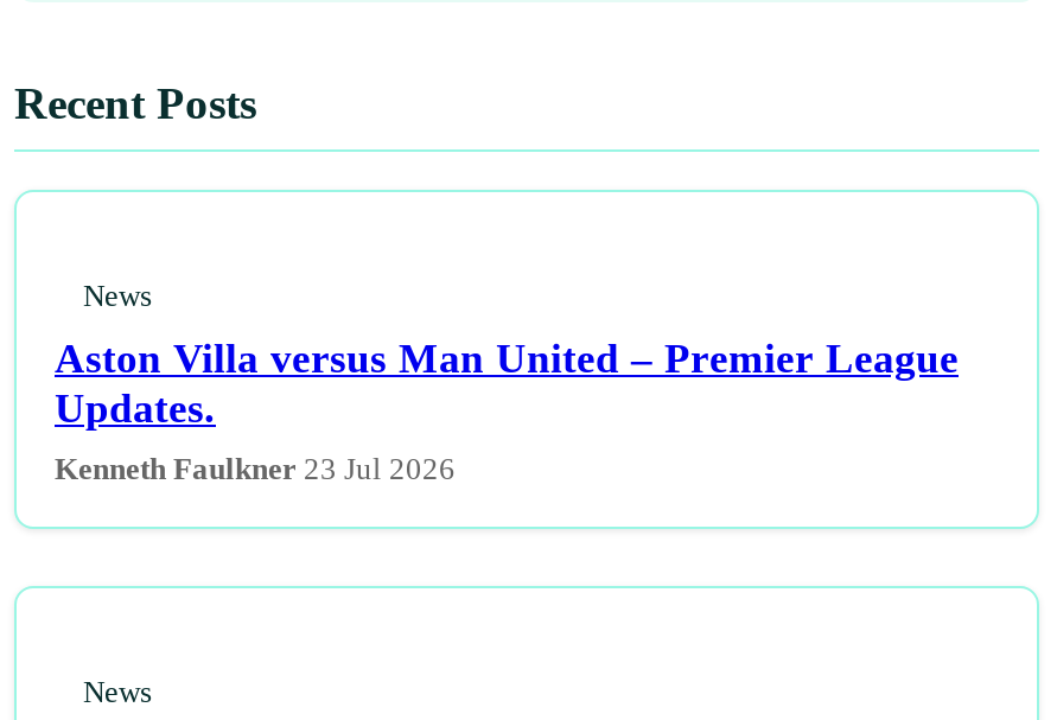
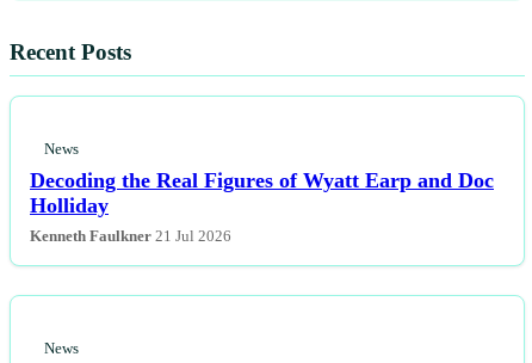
[55,335,959,487] Aston Villa versus Man United – Premier League | Updates. | Kenneth Faulkner 23 Jul 2026 -> [30,168,494,245] Decoding the Real Figures of Wyatt Earp and Doc | Holliday | Kenneth Faulkner 21 Jul 2026

